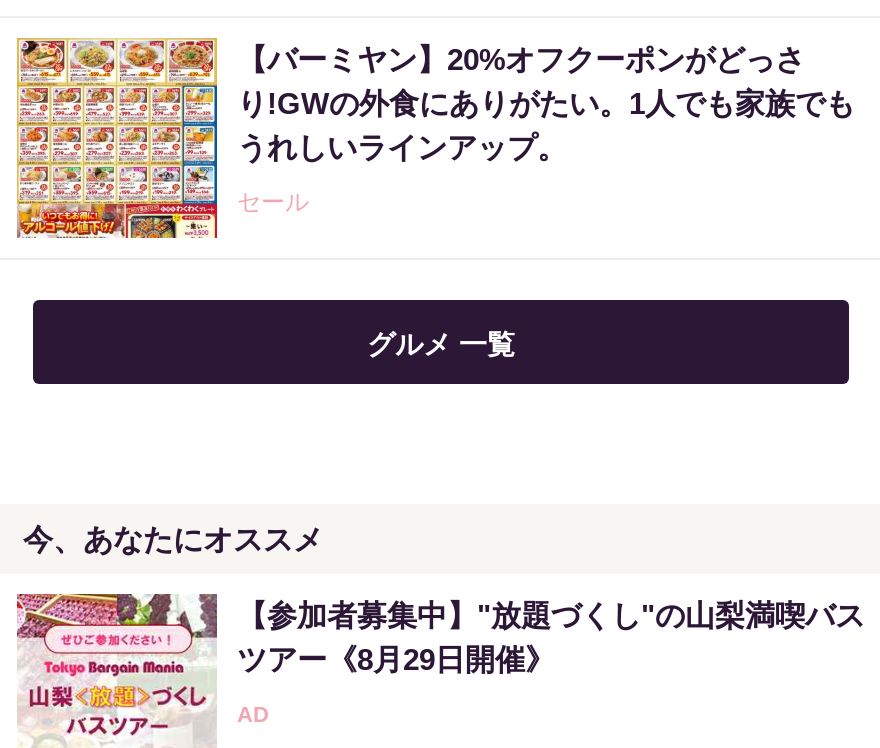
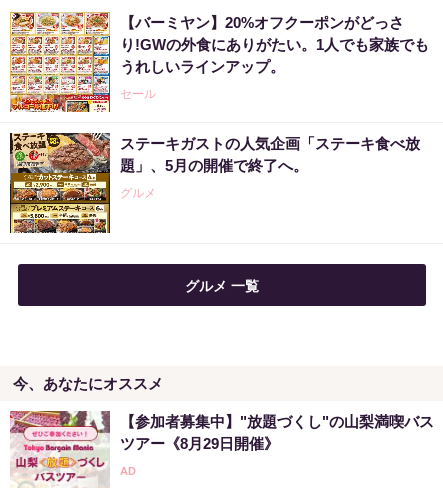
none -> [9,132,420,234] [image] | ステーキガストの人気企画「ステーキ食べ放 | 題」、5月の開催で終了へ。 | グルメ

